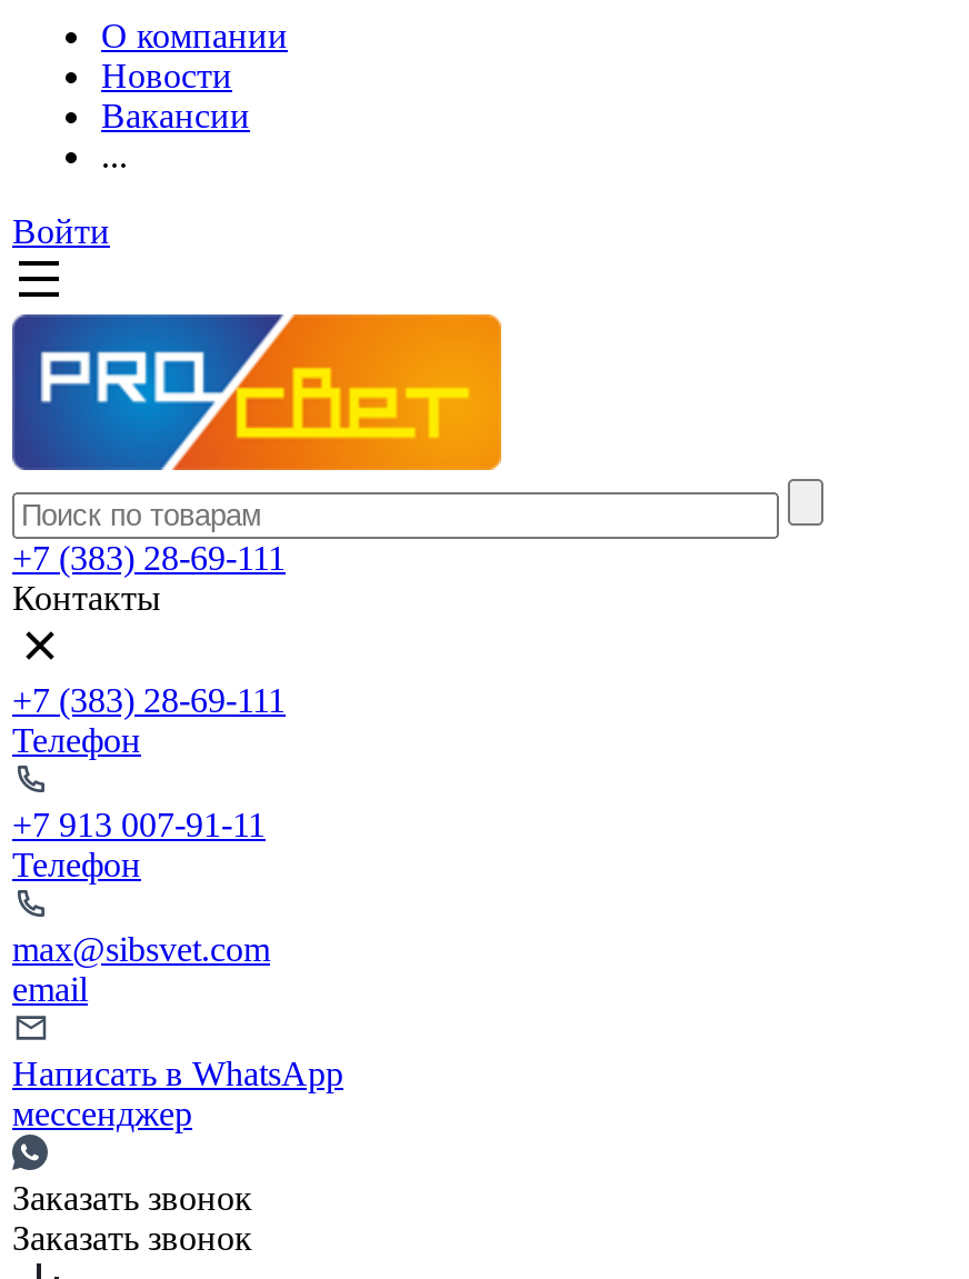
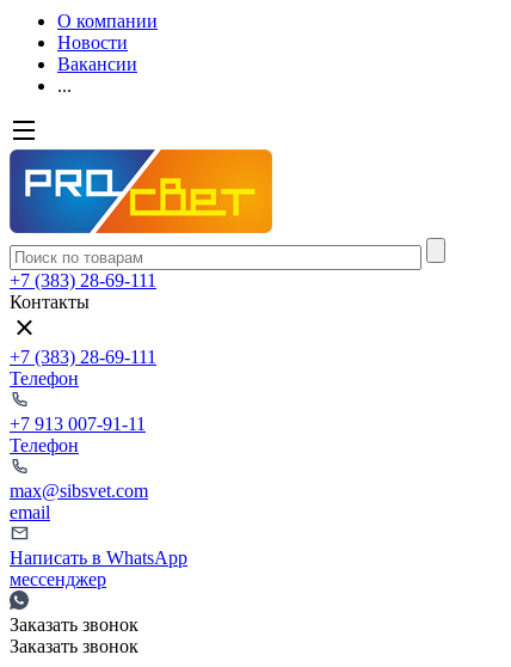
[12,212,110,250] Войти -> none

